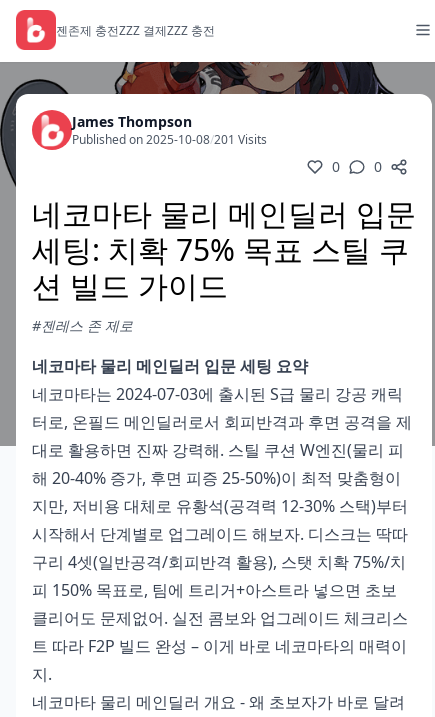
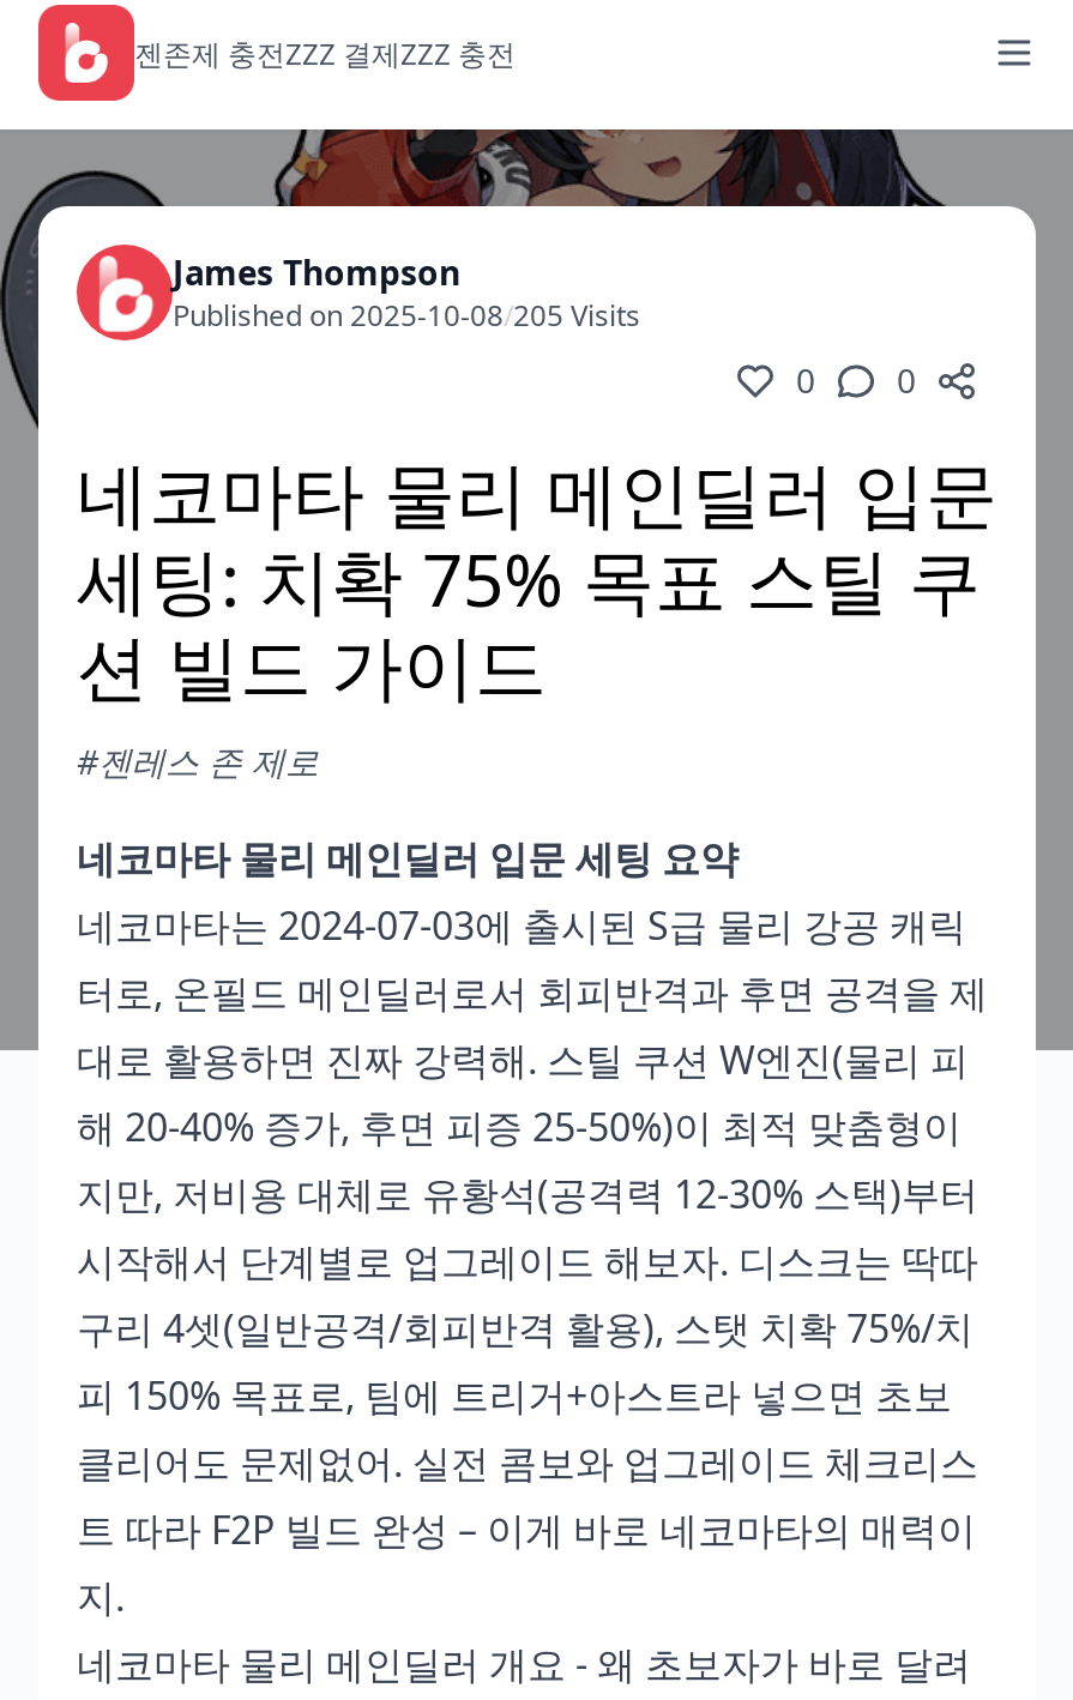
[72,131,267,148] Published on 2025-10-08 / 201 Visits -> [173,295,640,336] Published on 2025-10-08 / 205 Visits

